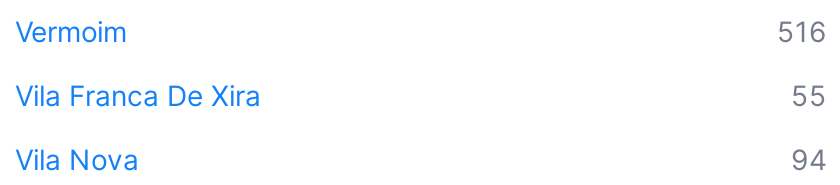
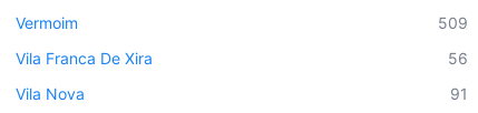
[777,13,827,47] 516 -> [438,13,468,32] 509
[791,77,827,111] 55 -> [448,48,468,67] 56
[791,141,827,175] 94 -> [450,84,468,103] 91

